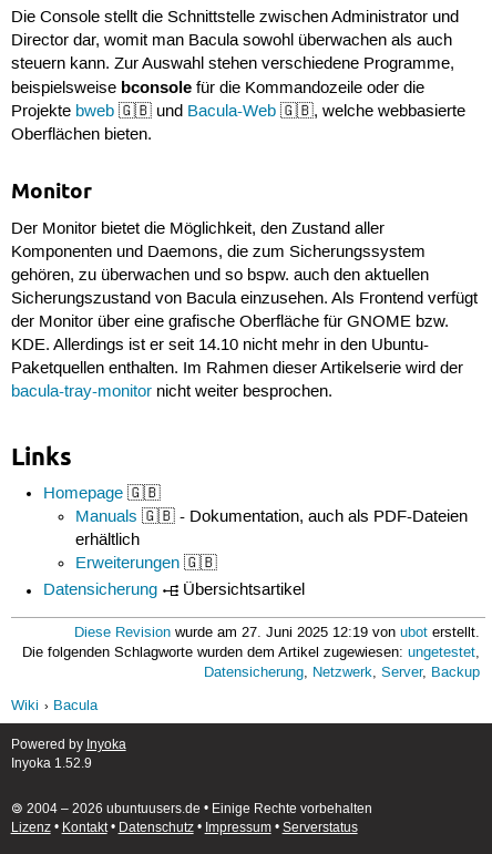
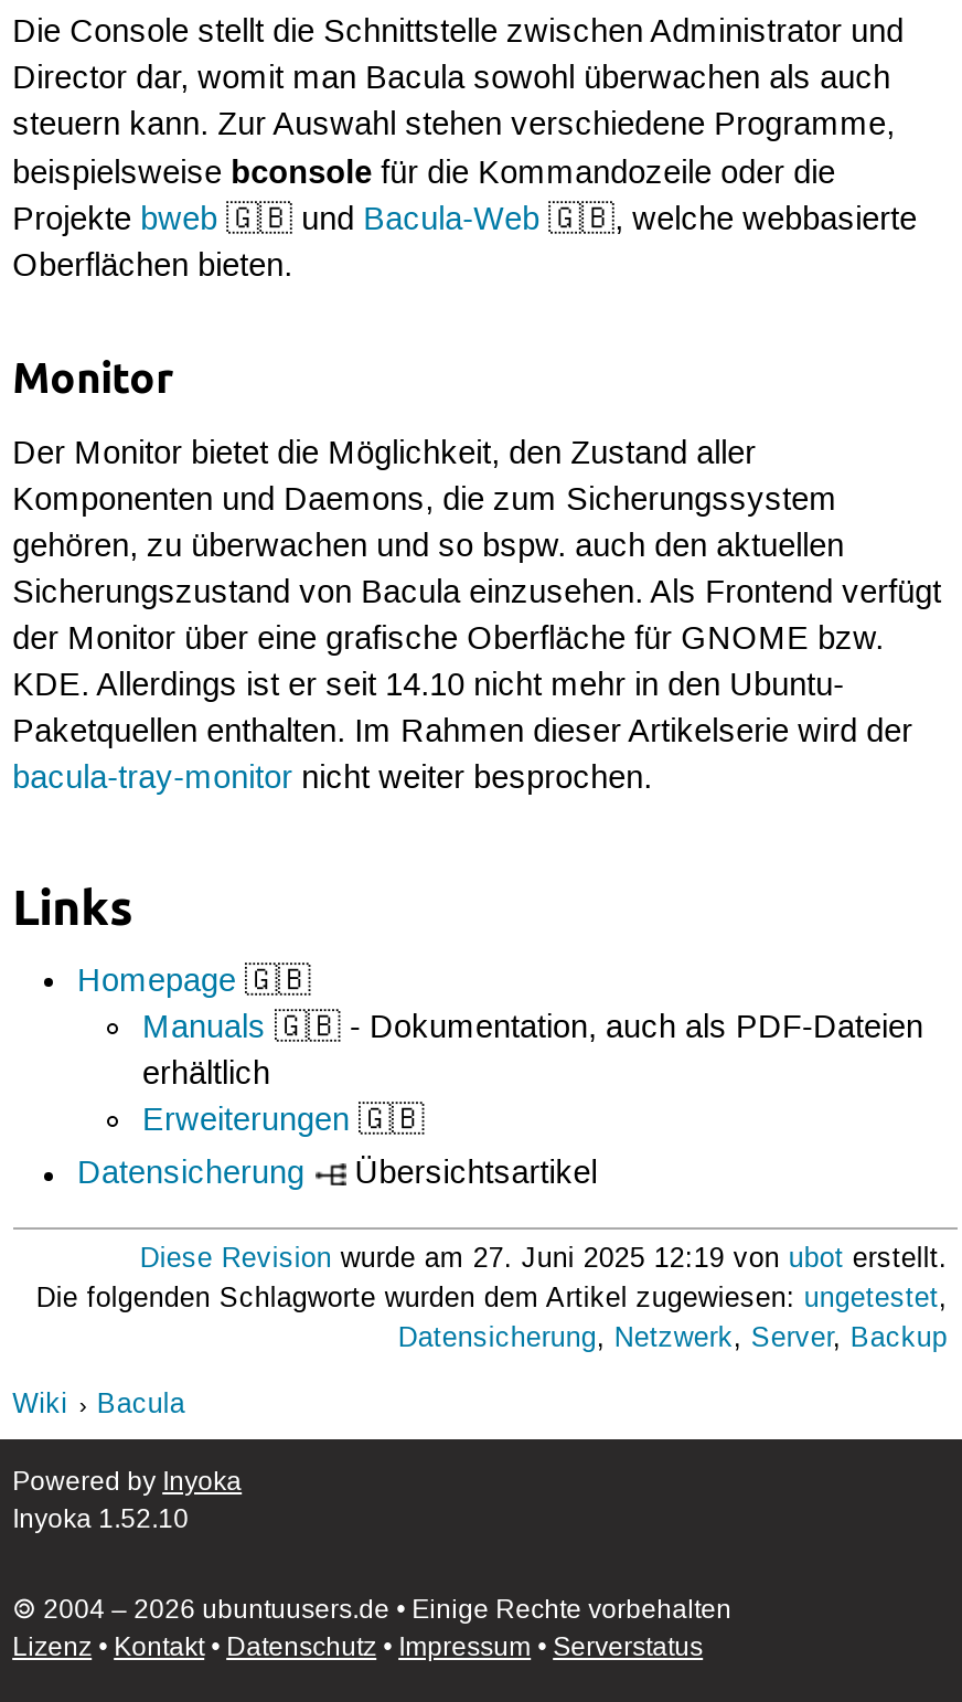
[11,756,92,773] Inyoka 1.52.9 -> [12,1505,189,1538] Inyoka 1.52.10

